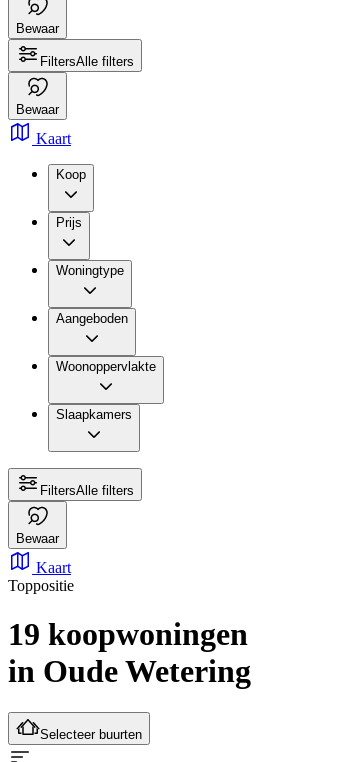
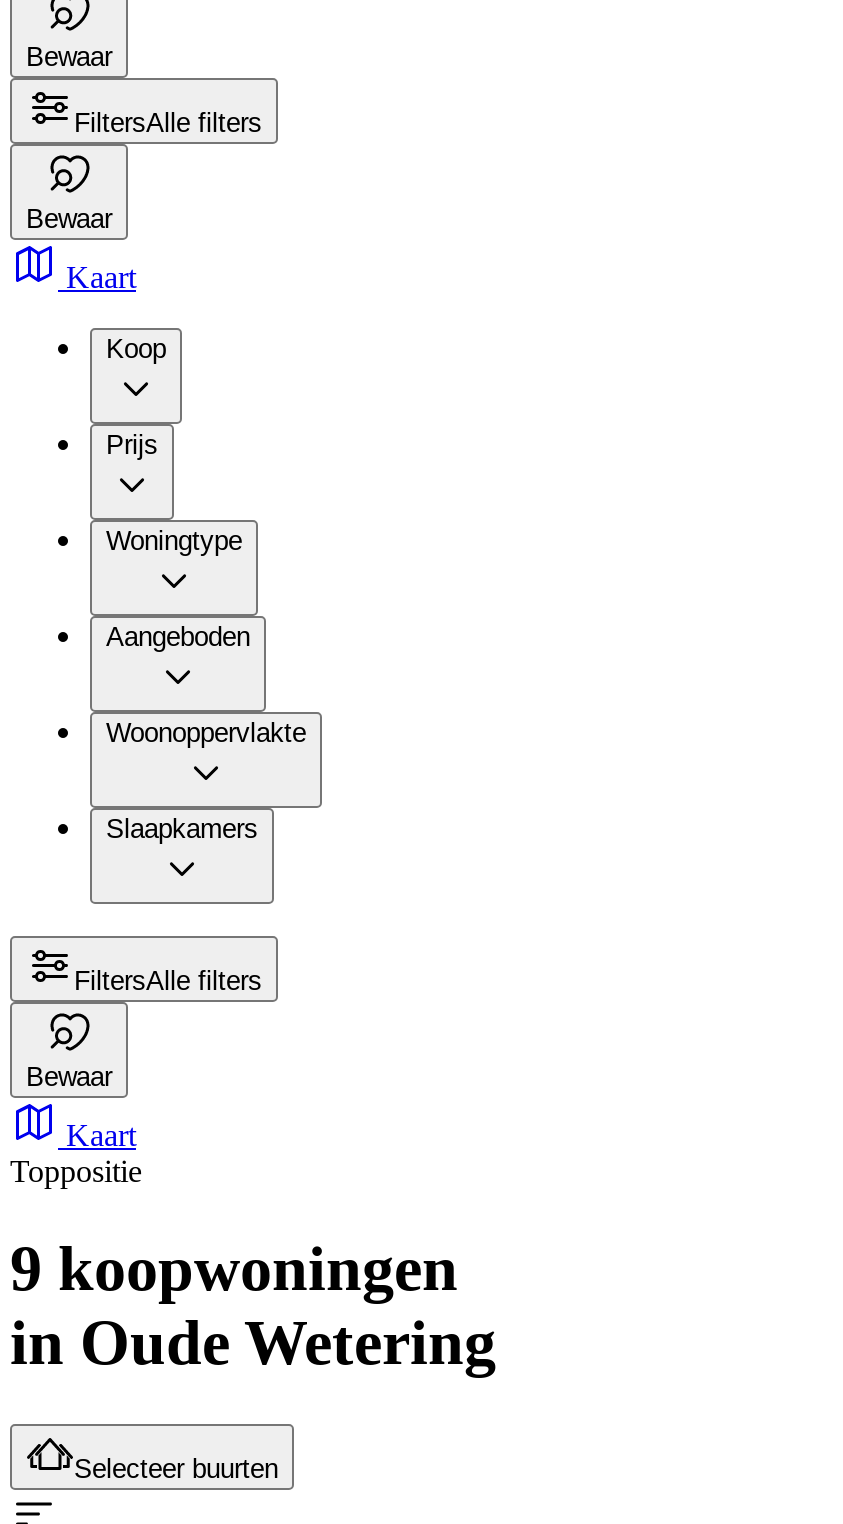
[8,616,248,652] 19 koopwoningen -> [10,1232,458,1304] 9 koopwoningen

